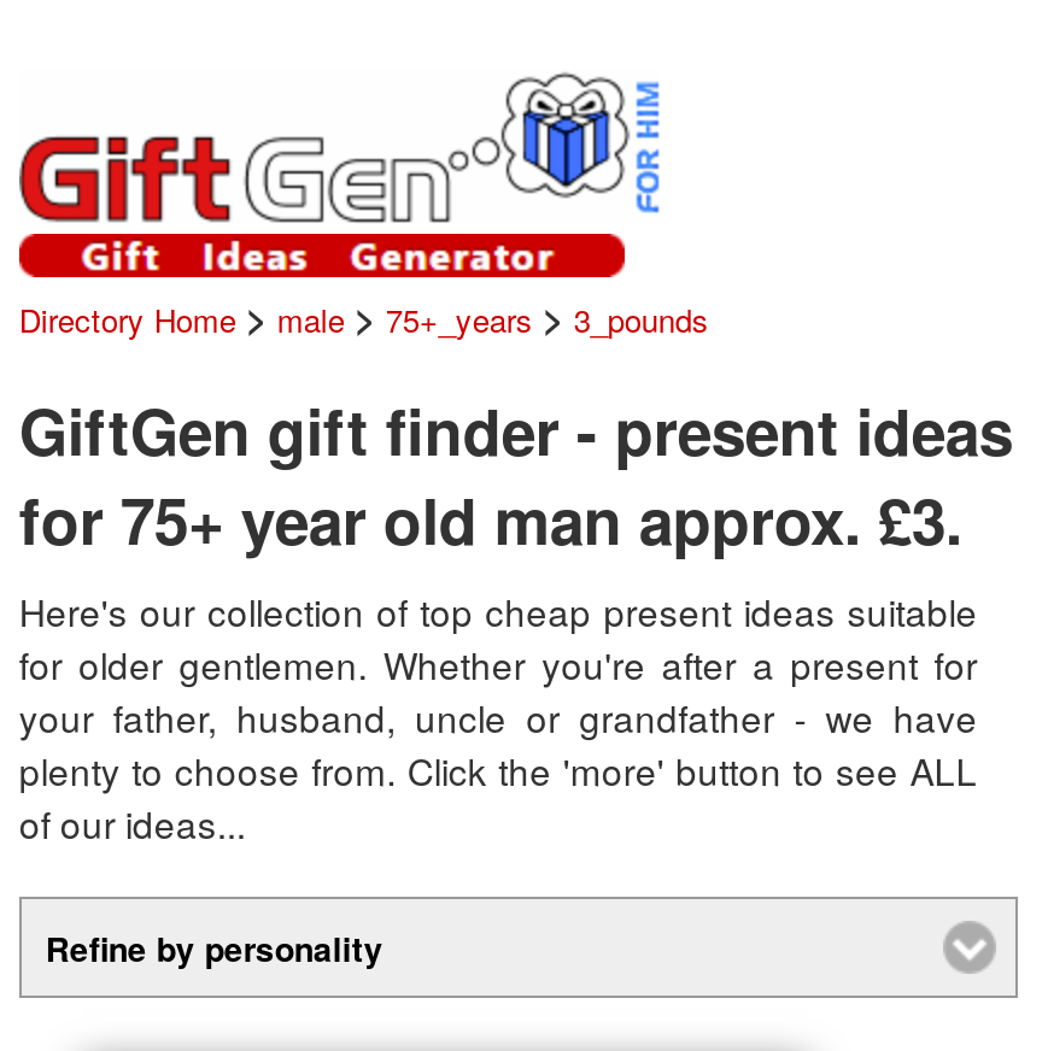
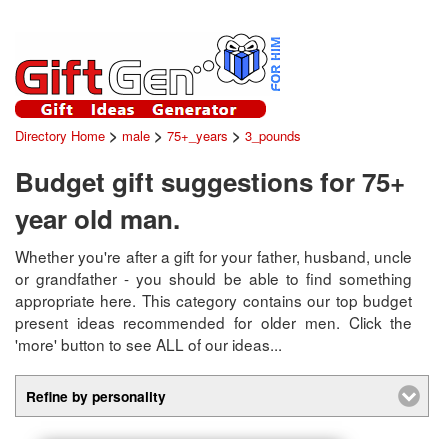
[19,385,1013,848] GiftGen gift finder - present ideas | for 75+ year old man approx. £3. | Here's our collection of top cheap present ideas suitable | for older gentlemen. Whether you're after a present for | your father, husband, uncle or grandfather - we have | plenty to choose from. Click the 'more' button to see ALL | of our ideas... -> [15,163,412,355] Budget gift suggestions for 75+ | year old man. | Whether you're after a gift for your father, husband, uncle | or grandfather - you should be able to find something | appropriate here. This category contains our top budget | present ideas recommended for older men. Click the | 'more' button to see ALL of our ideas...

